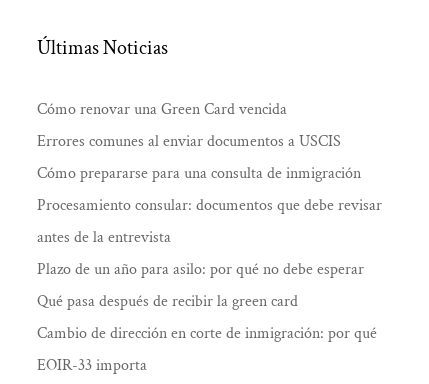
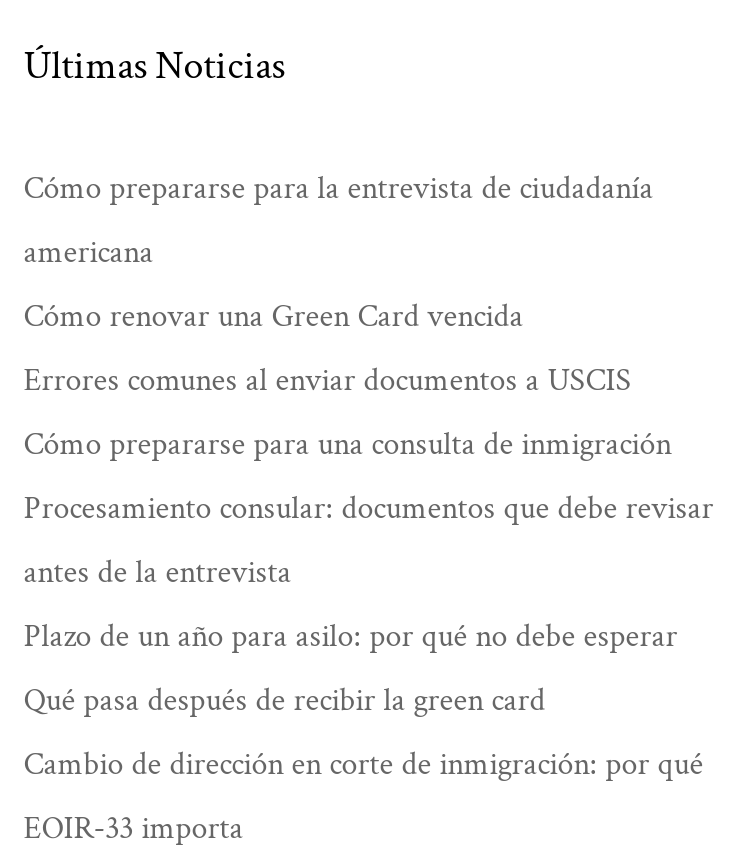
none -> [24,168,654,274] Cómo prepararse para la entrevista de ciudadanía | americana

